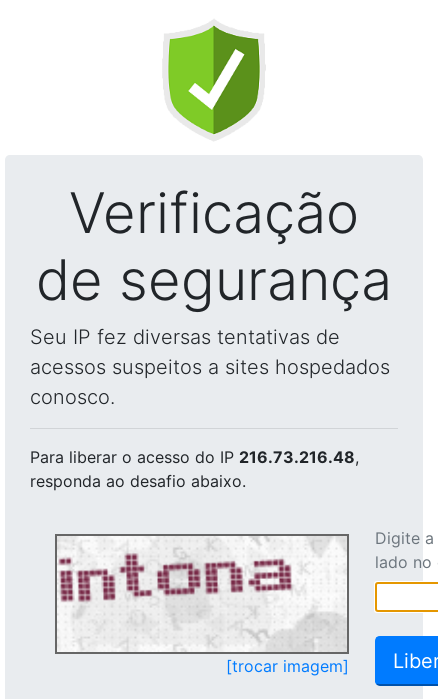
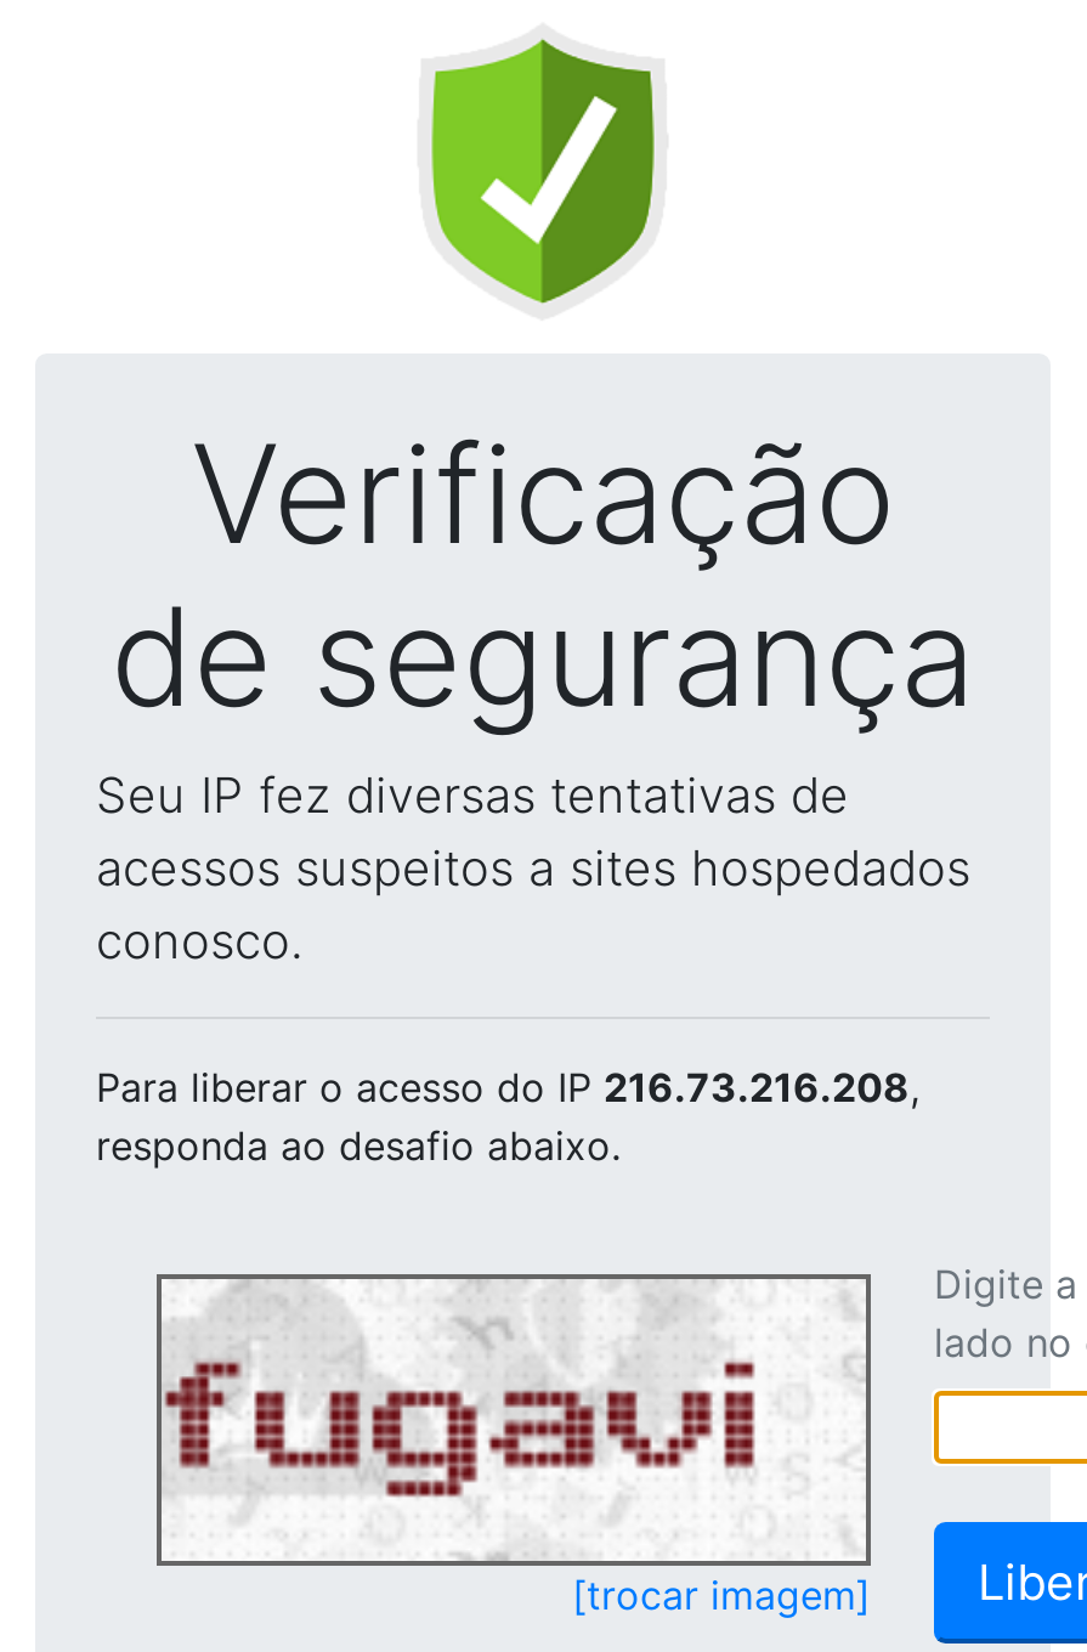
[30,447,359,467] Para liberar o acesso do IP 216.73.216.48, -> [96,1063,919,1111] Para liberar o acesso do IP 216.73.216.208,
[57,537,344,651] [image] -> [164,1284,861,1556] [image]

